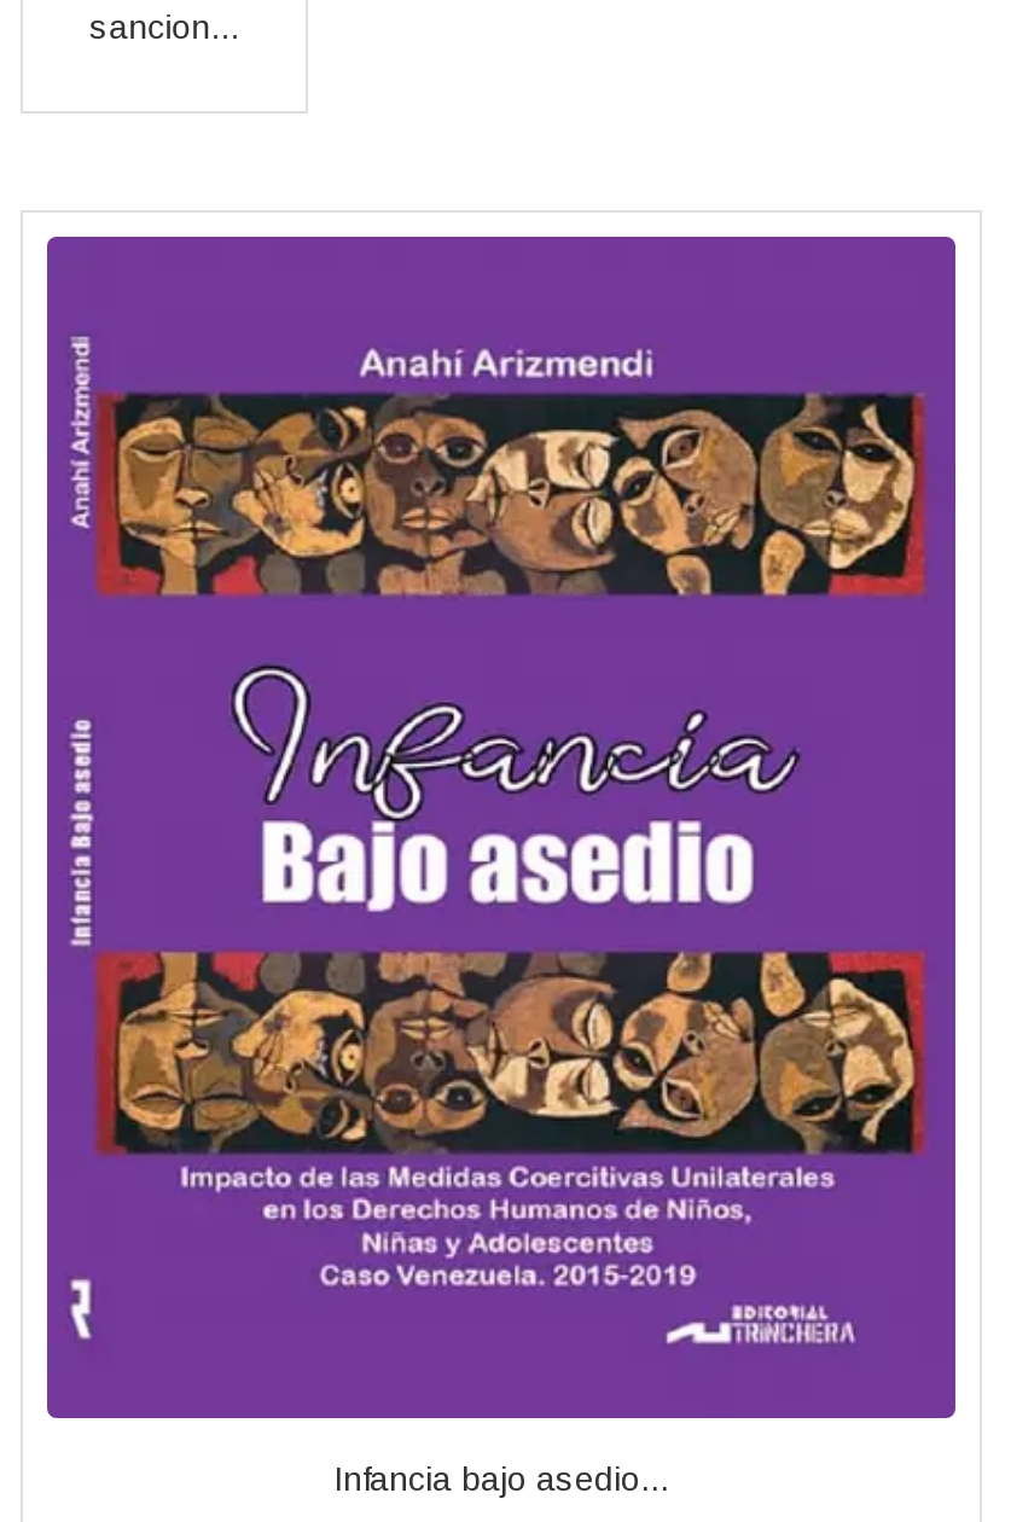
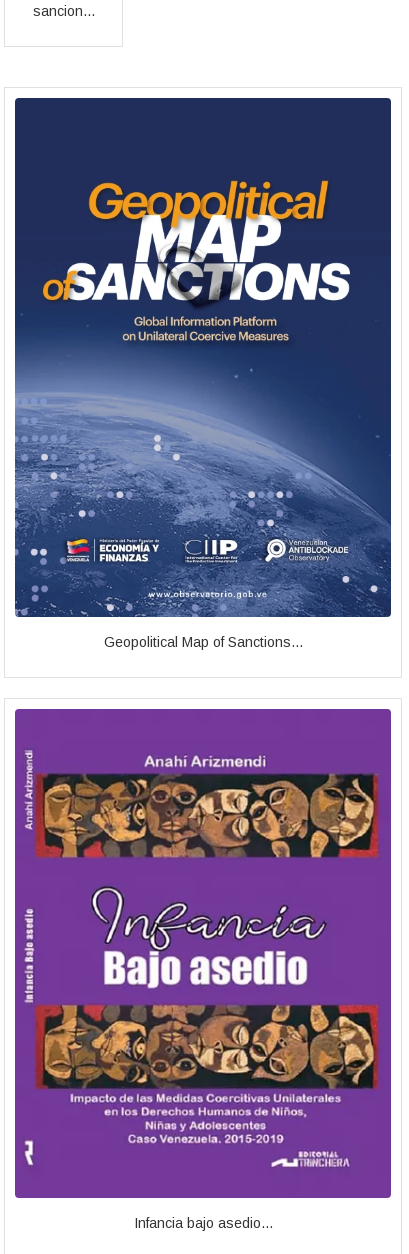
none -> [14,98,392,650] [image] | Geopolitical Map of Sanctions...

